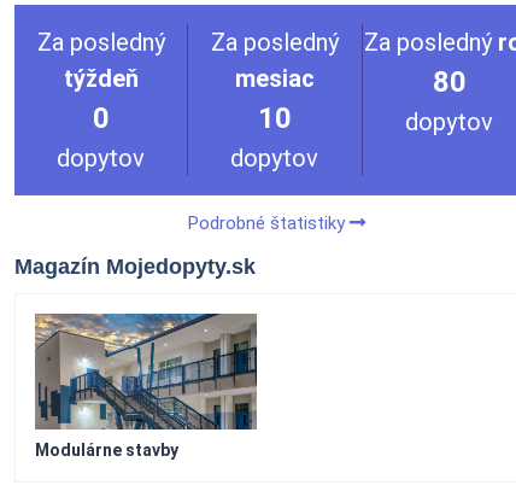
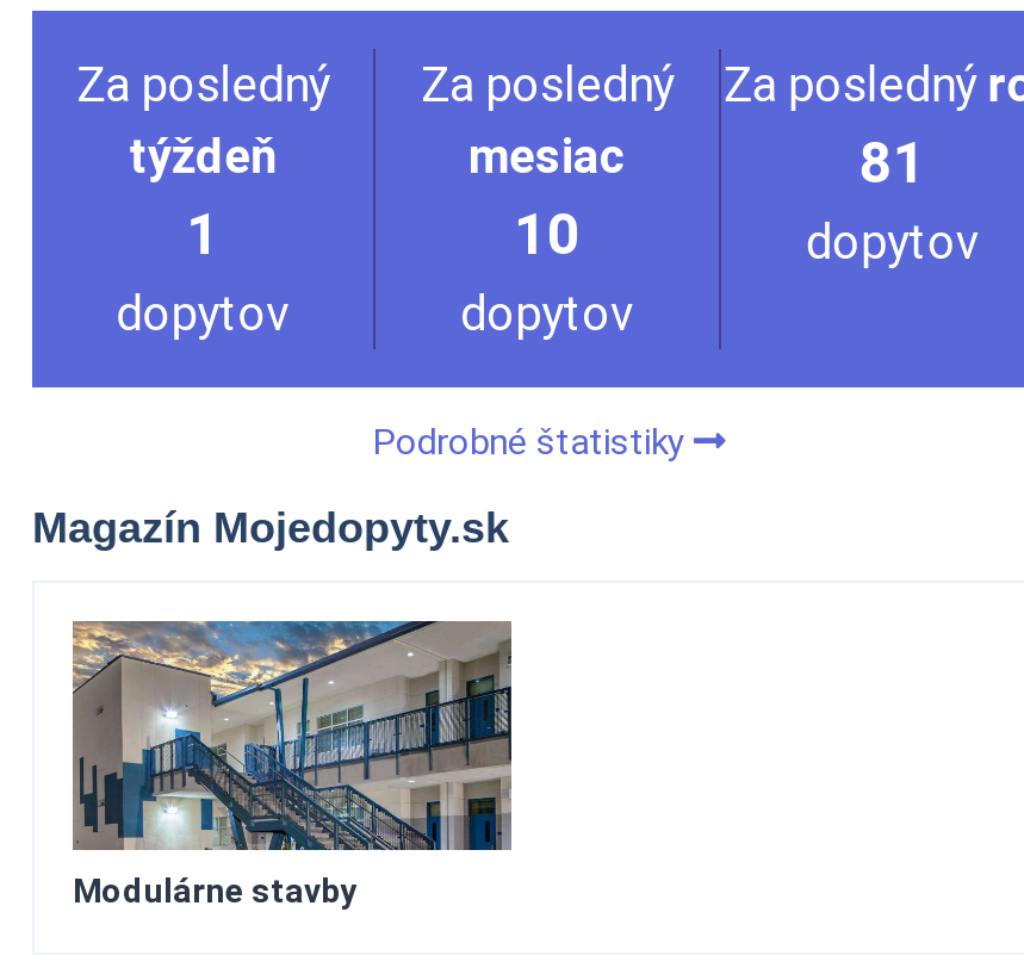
[433,65,466,99] 80 -> [859,130,926,196] 81
[92,101,109,135] 0 -> [186,201,220,268] 1

